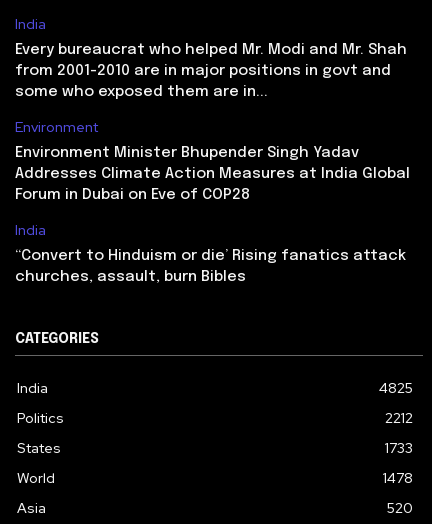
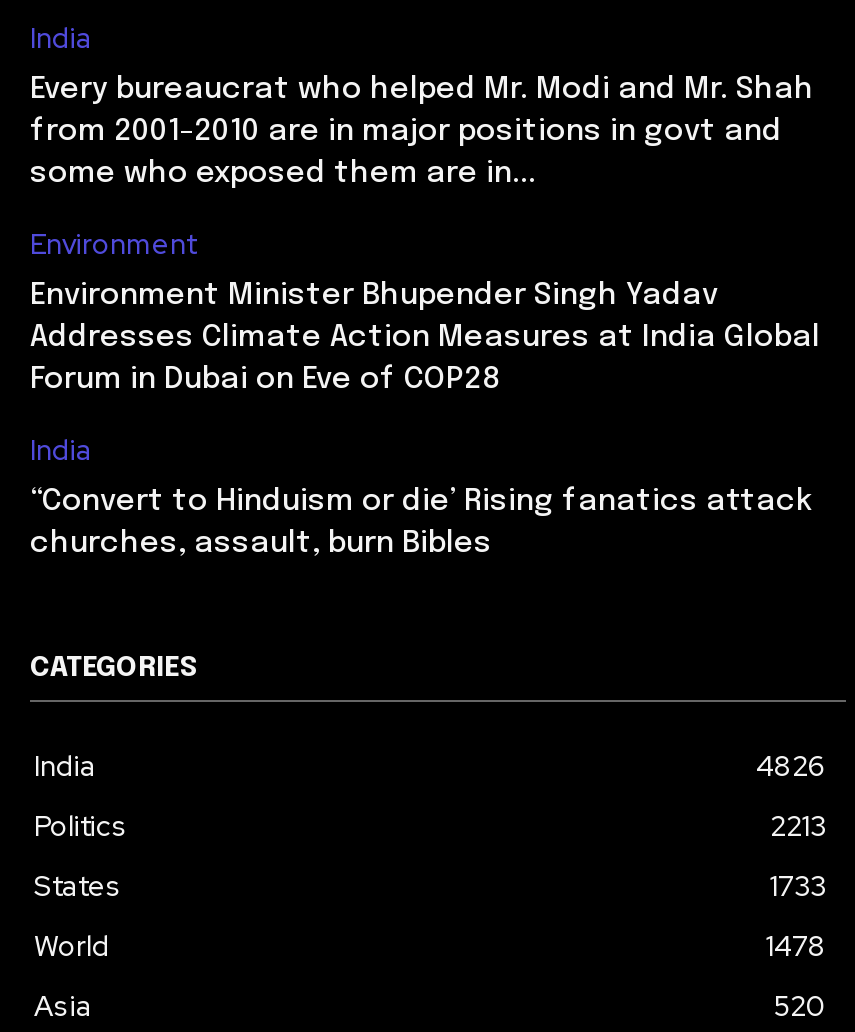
[379,379,413,397] 4825 -> [756,747,826,783] 4826
[385,409,413,427] 2212 -> [770,807,826,843] 2213

